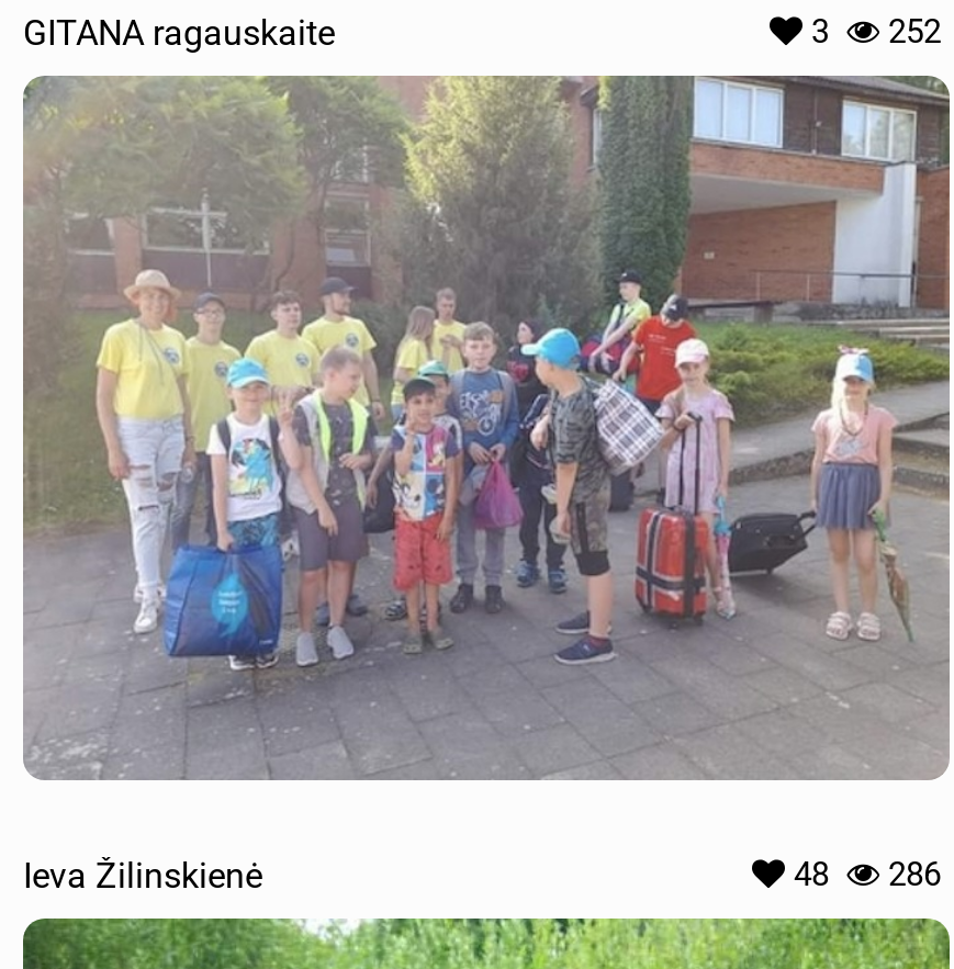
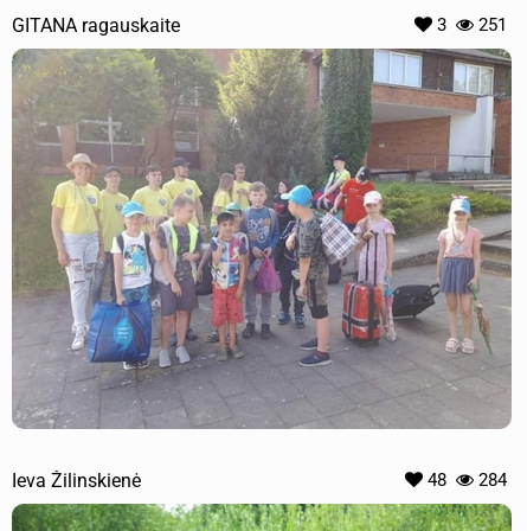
[811,13,941,53] 3 252 -> [437,15,507,36] 3 251
[794,856,941,895] 48 286 -> [428,470,507,491] 48 284

